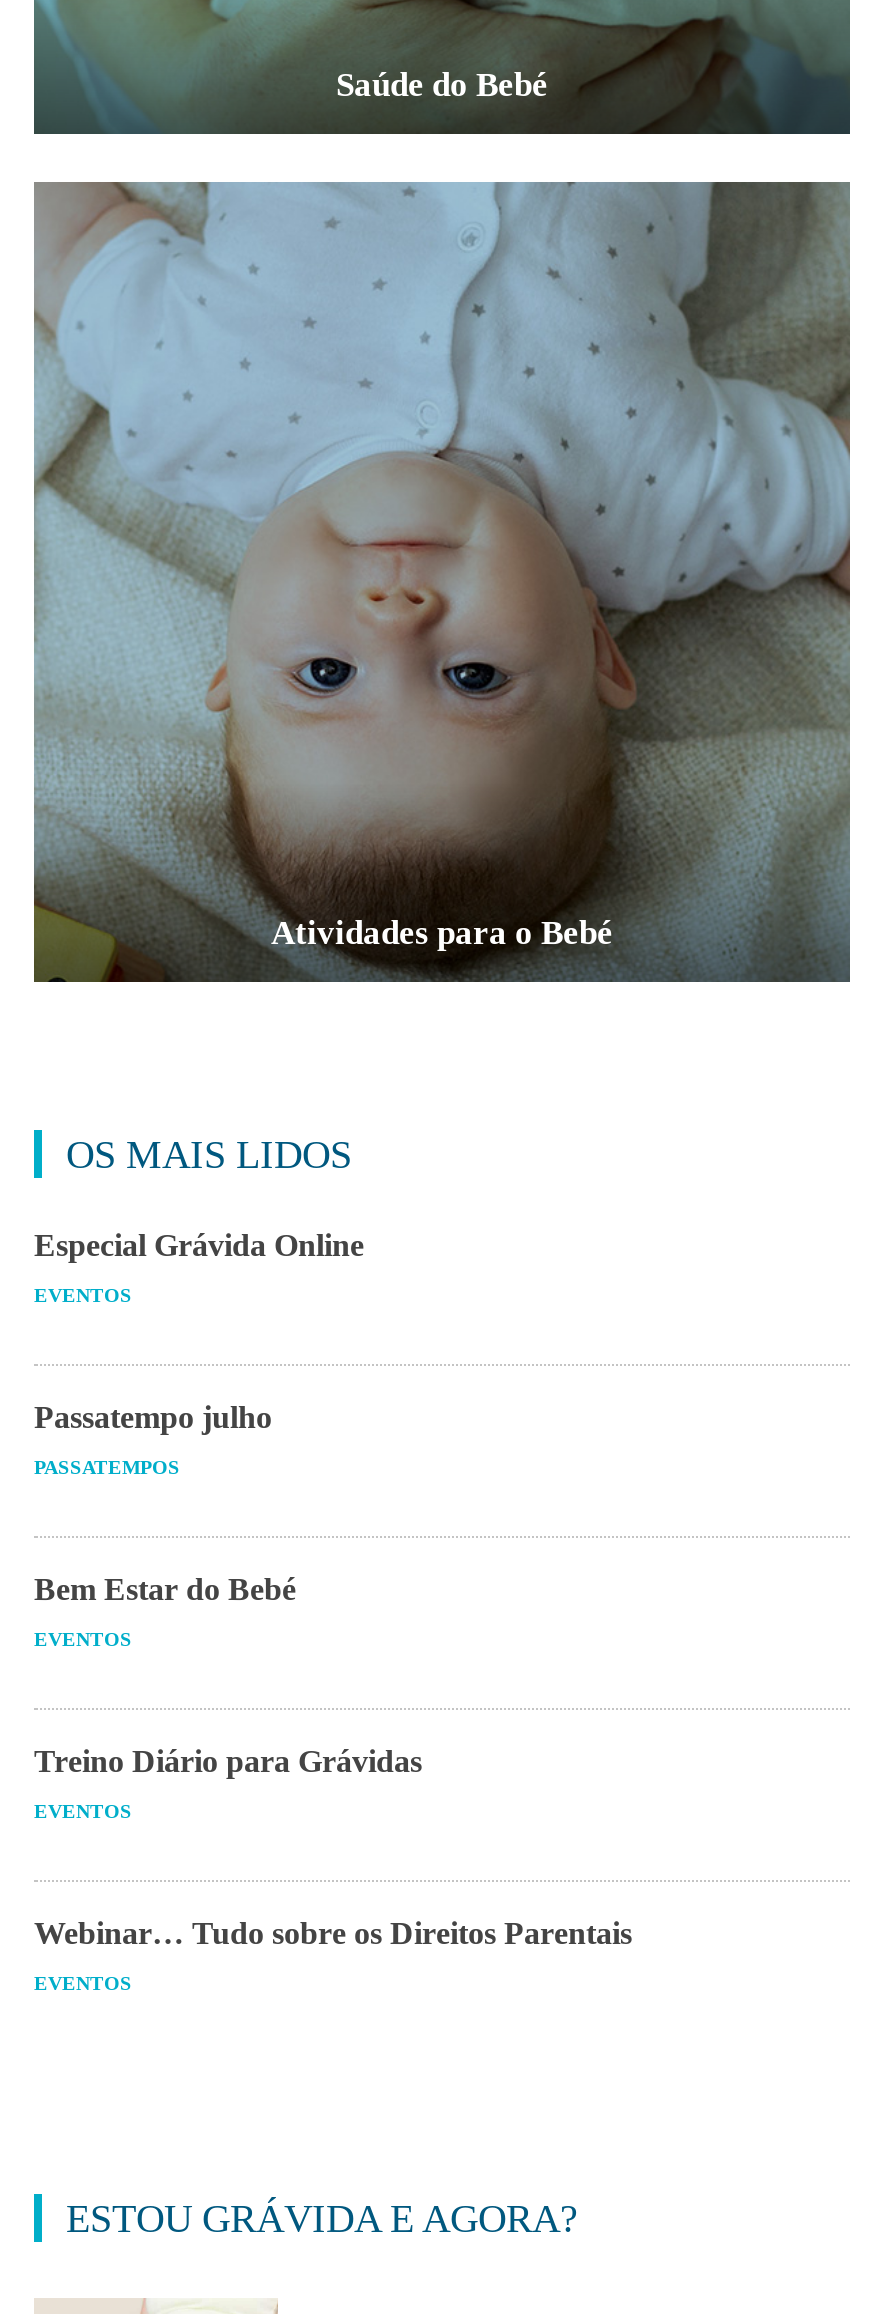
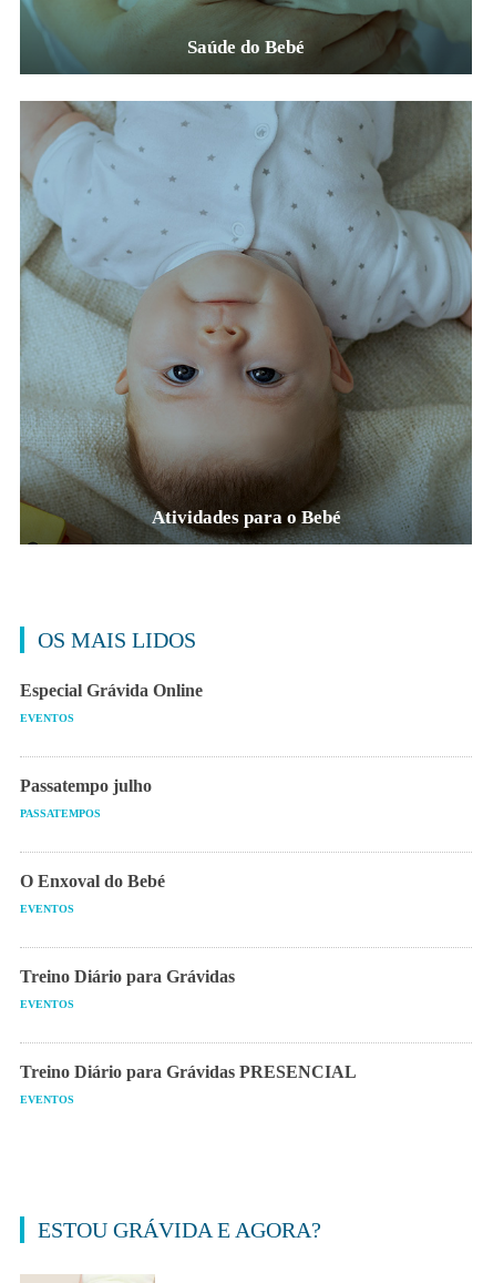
[34,1572,296,1606] Bem Estar do Bebé -> [20,872,165,891] O Enxoval do Bebé
[34,1916,632,1950] Webinar… Tudo sobre os Direitos Parentais -> [20,1063,357,1081] Treino Diário para Grávidas PRESENCIAL

